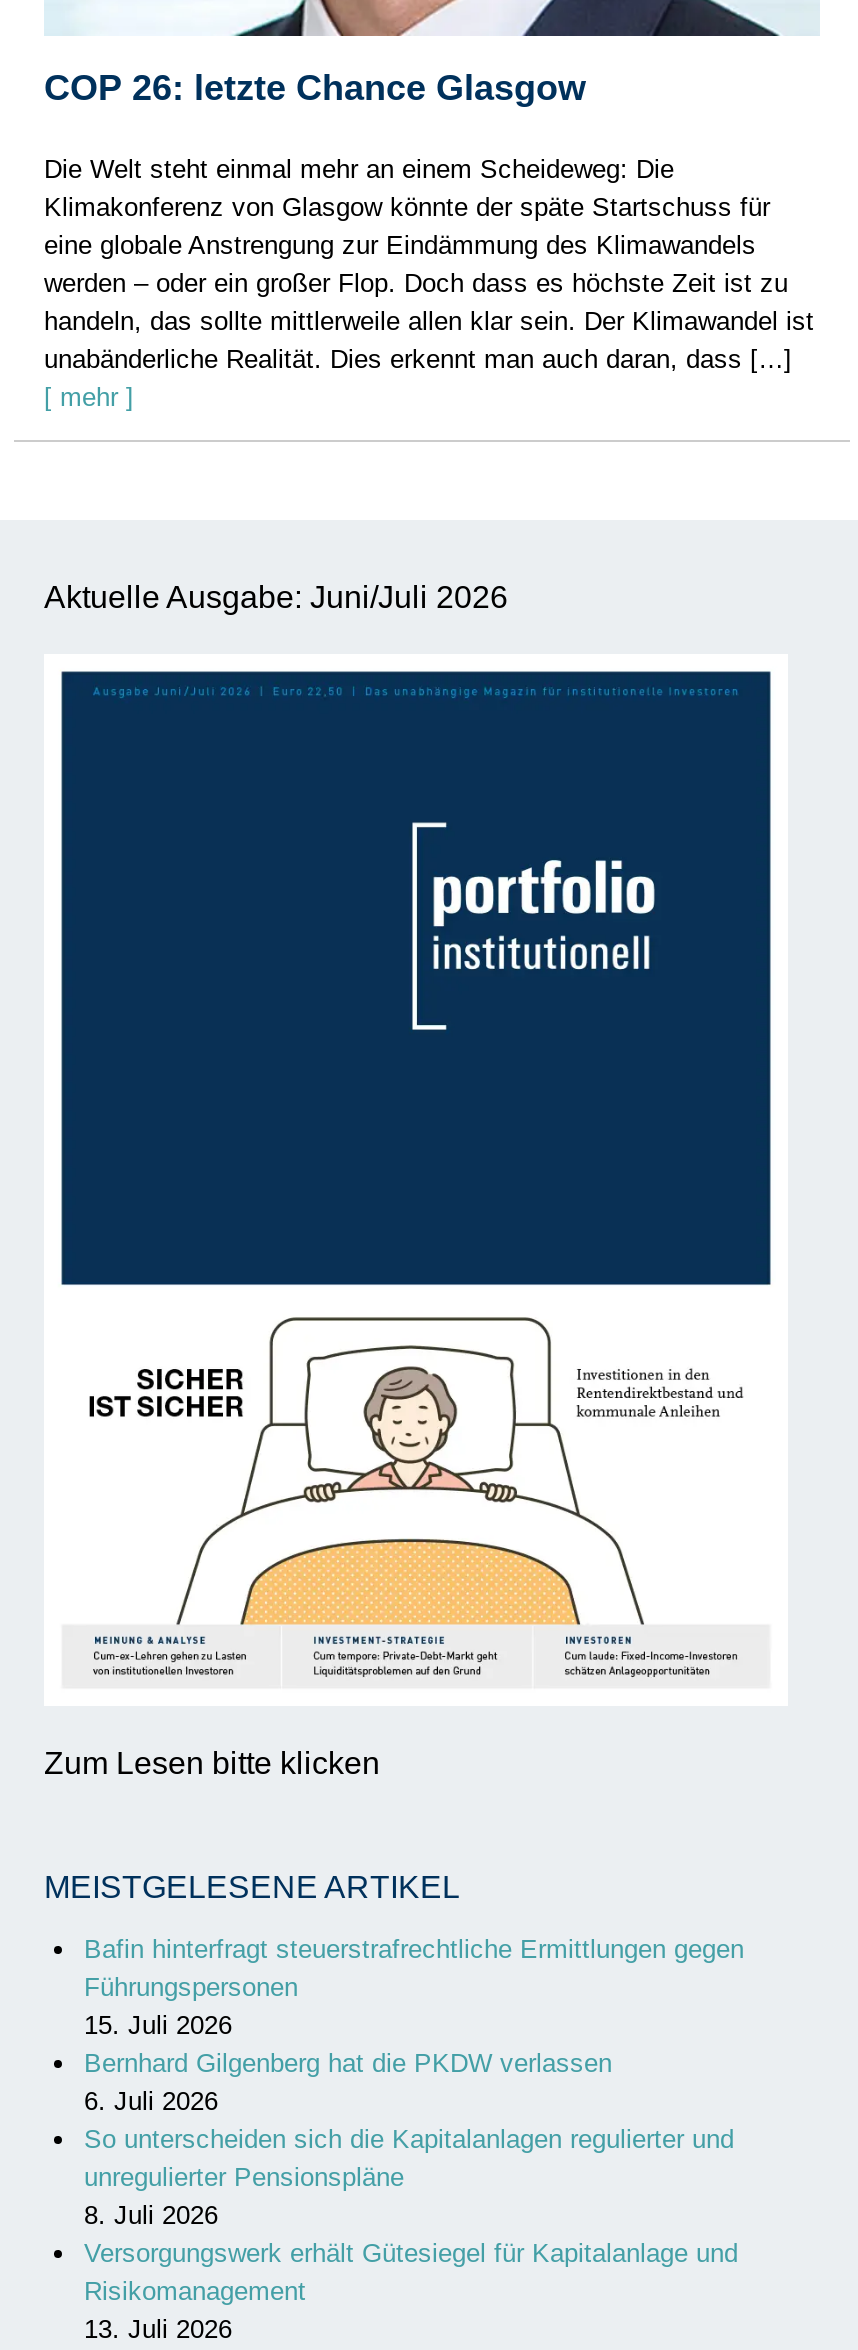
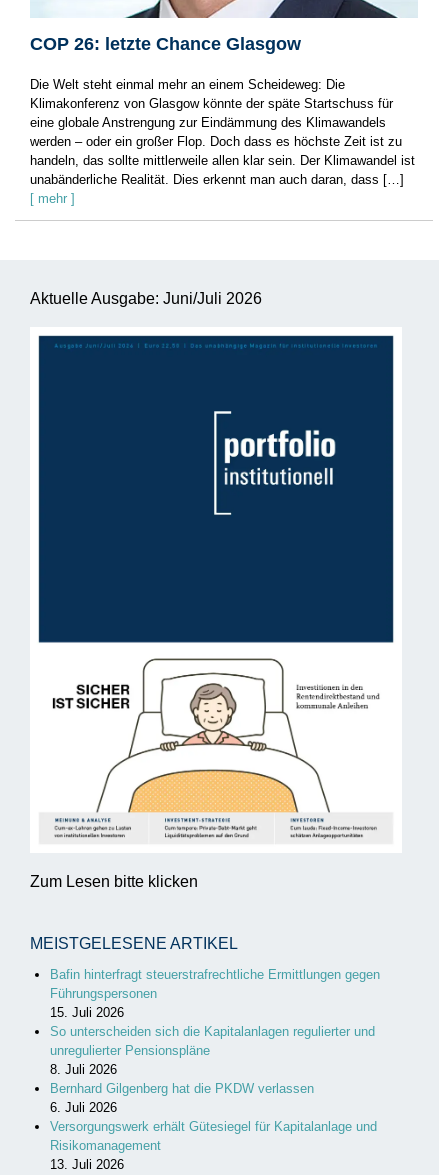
moved [84,2048,612,2116] -> [50,1081,314,1115]: Bernhard Gilgenberg hat die PKDW verlassen | 6. Juli 2026
moved [84,2124,734,2230] -> [50,1024,375,1077]: So unterscheiden sich die Kapitalanlagen regulierter und | unregulierter Pensionspläne | 8. Juli 2026

